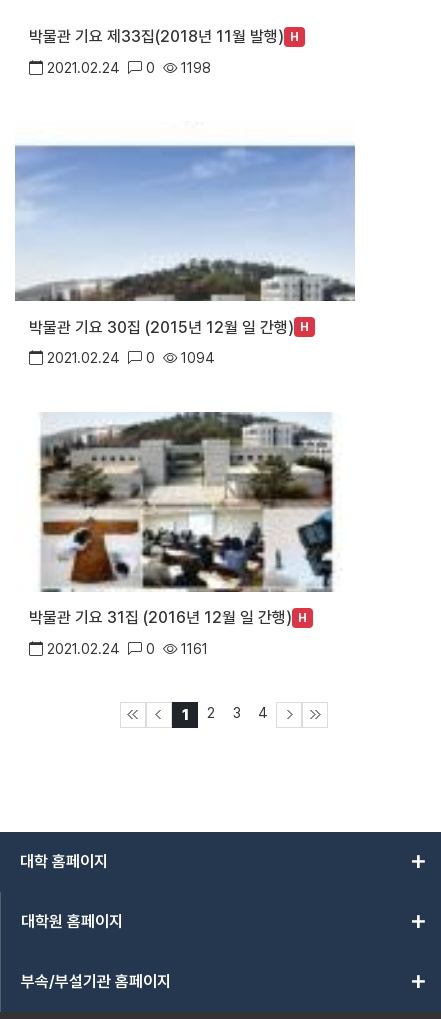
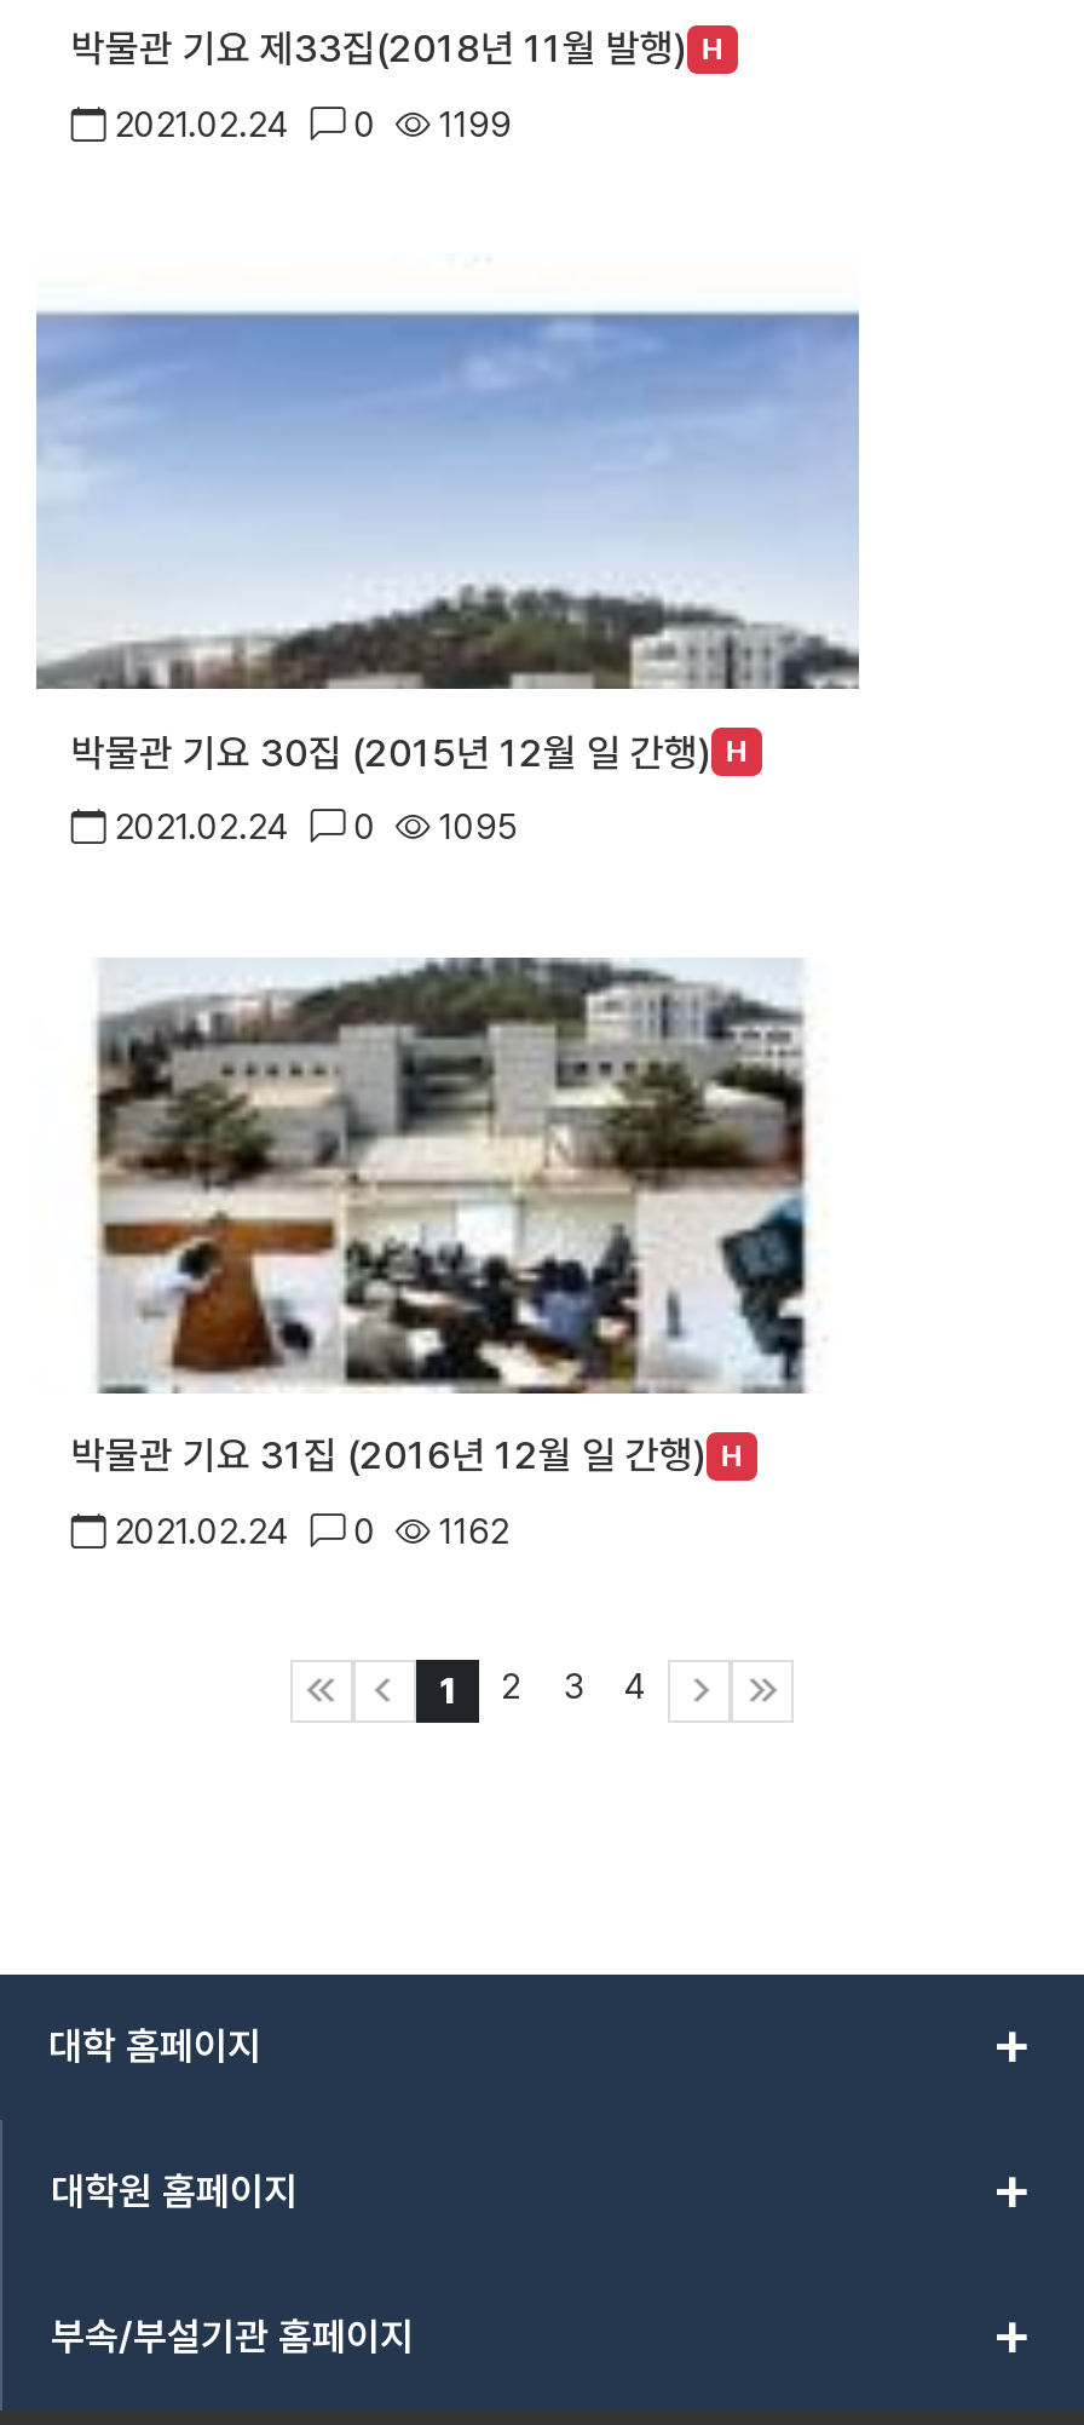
[177,59,211,76] 1198 -> [429,102,512,144] 1199
[43,349,215,366] 2021.02.24 0 1094 -> [105,806,519,847] 2021.02.24 0 1095
[43,640,208,657] 2021.02.24 0 1161 -> [105,1510,509,1551] 2021.02.24 0 1162

